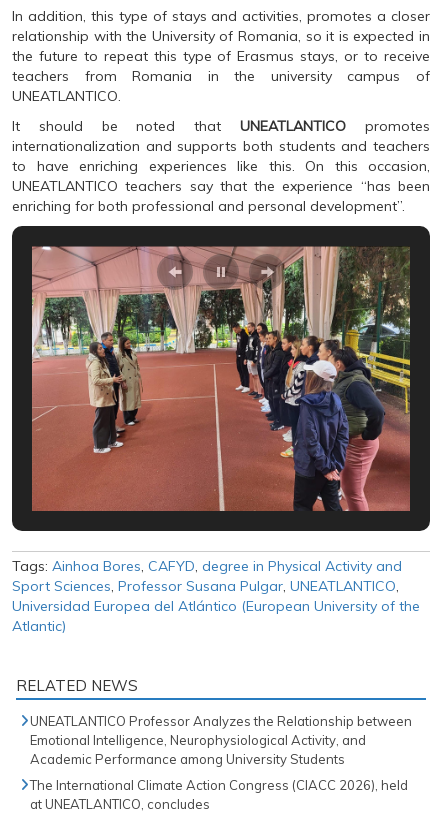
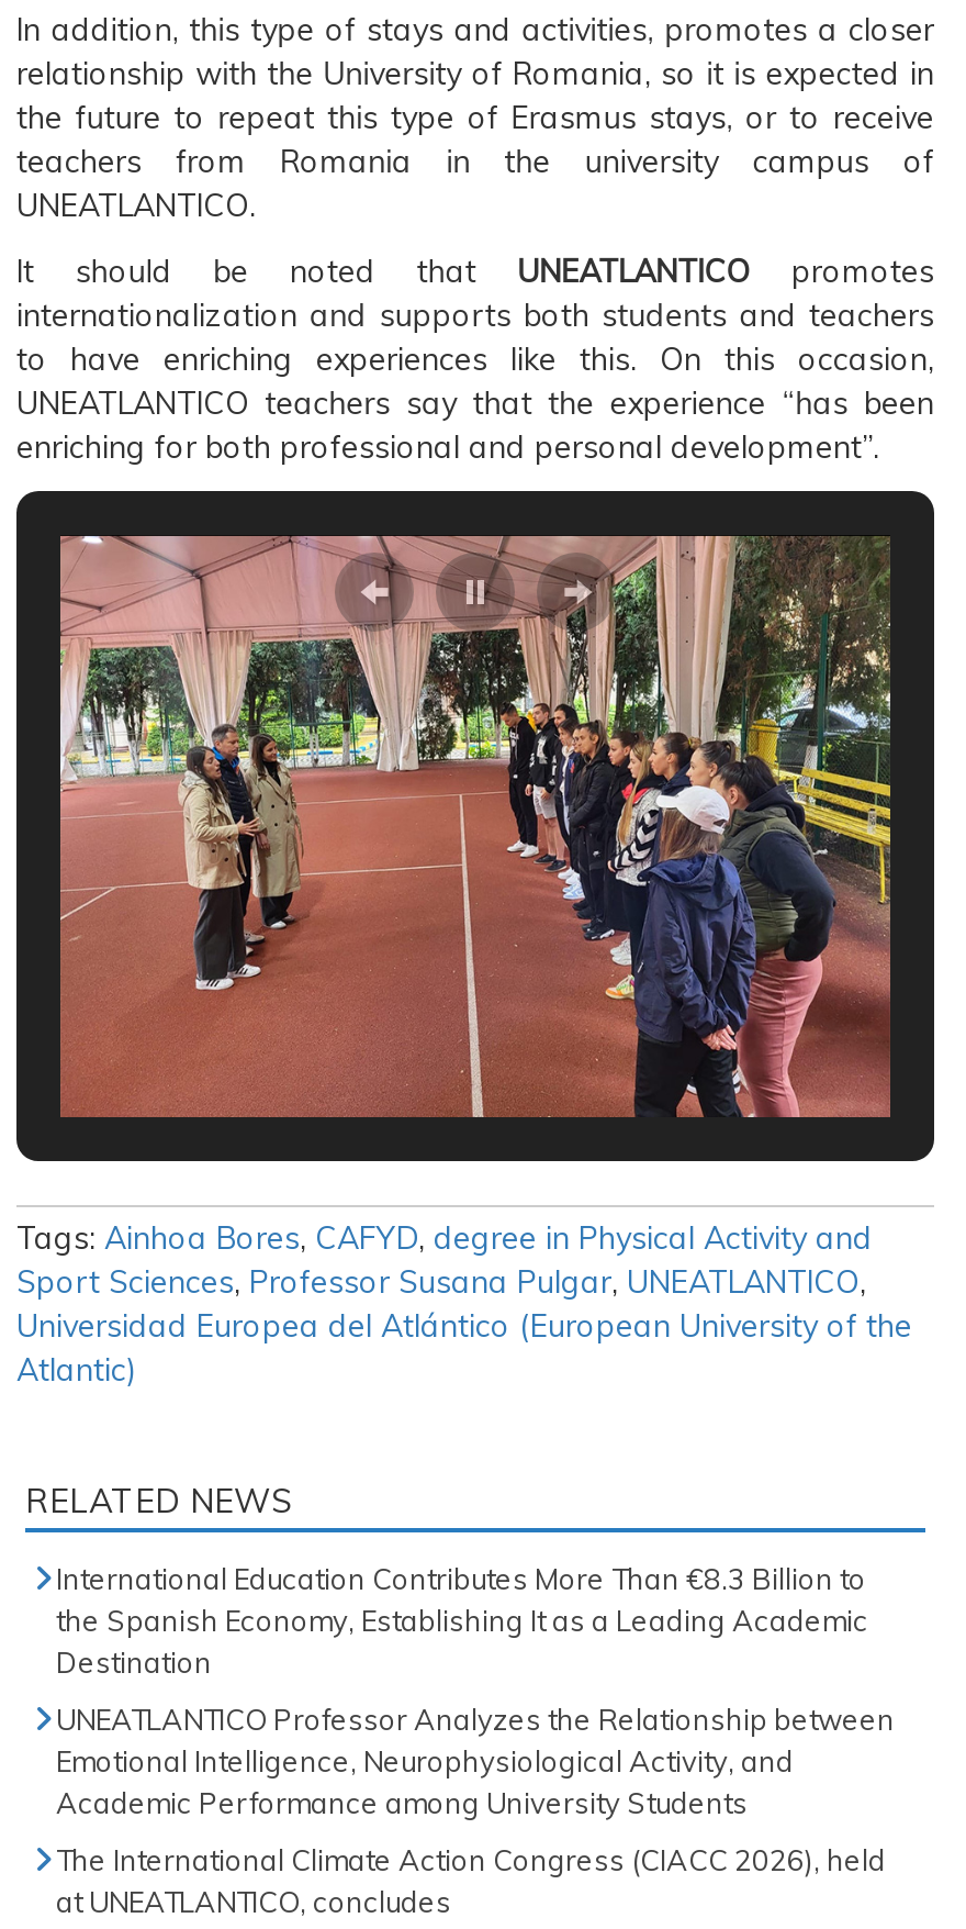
none -> [56,1561,868,1680] International Education Contributes More Than €8.3 Billion to | the Spanish Economy, Establishing It as a Leading Academic | Destination

